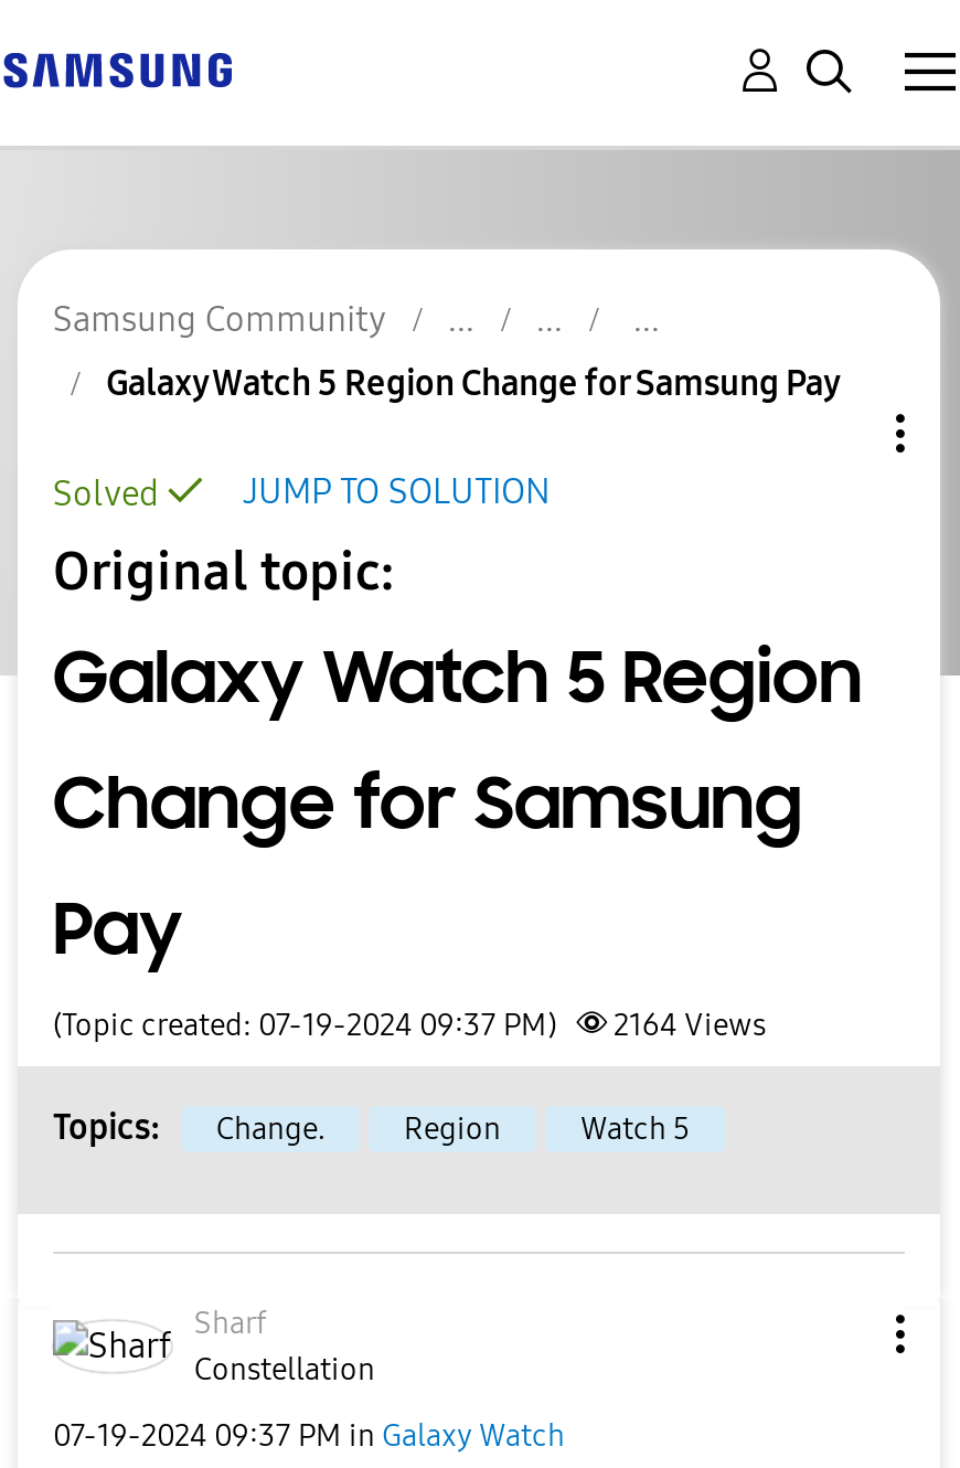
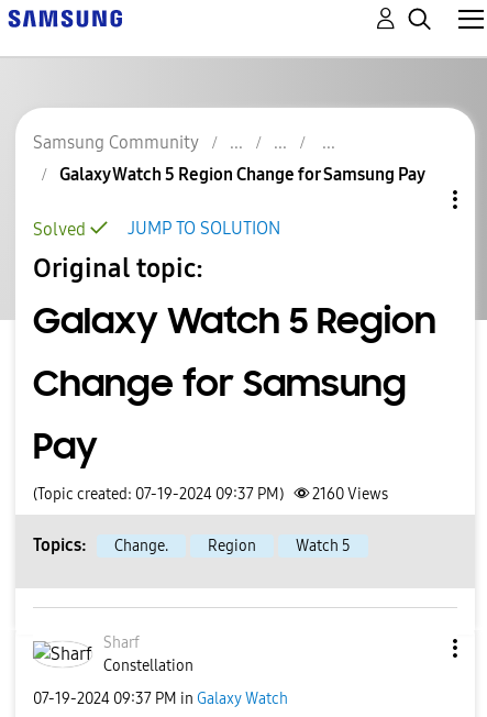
[53,1007,766,1044] (Topic created: 07-19-2024 09:37 PM) 2164 Views -> [33,485,388,504] (Topic created: 07-19-2024 09:37 PM) 2160 Views

